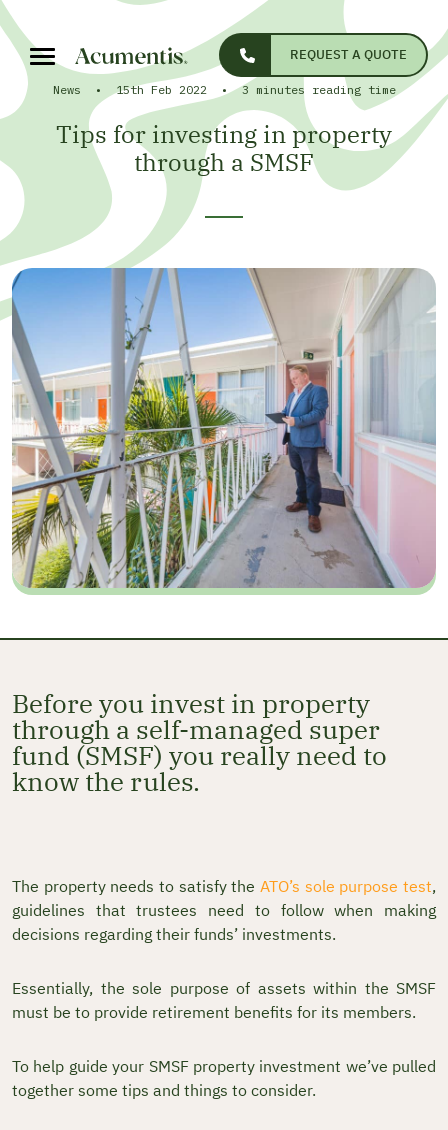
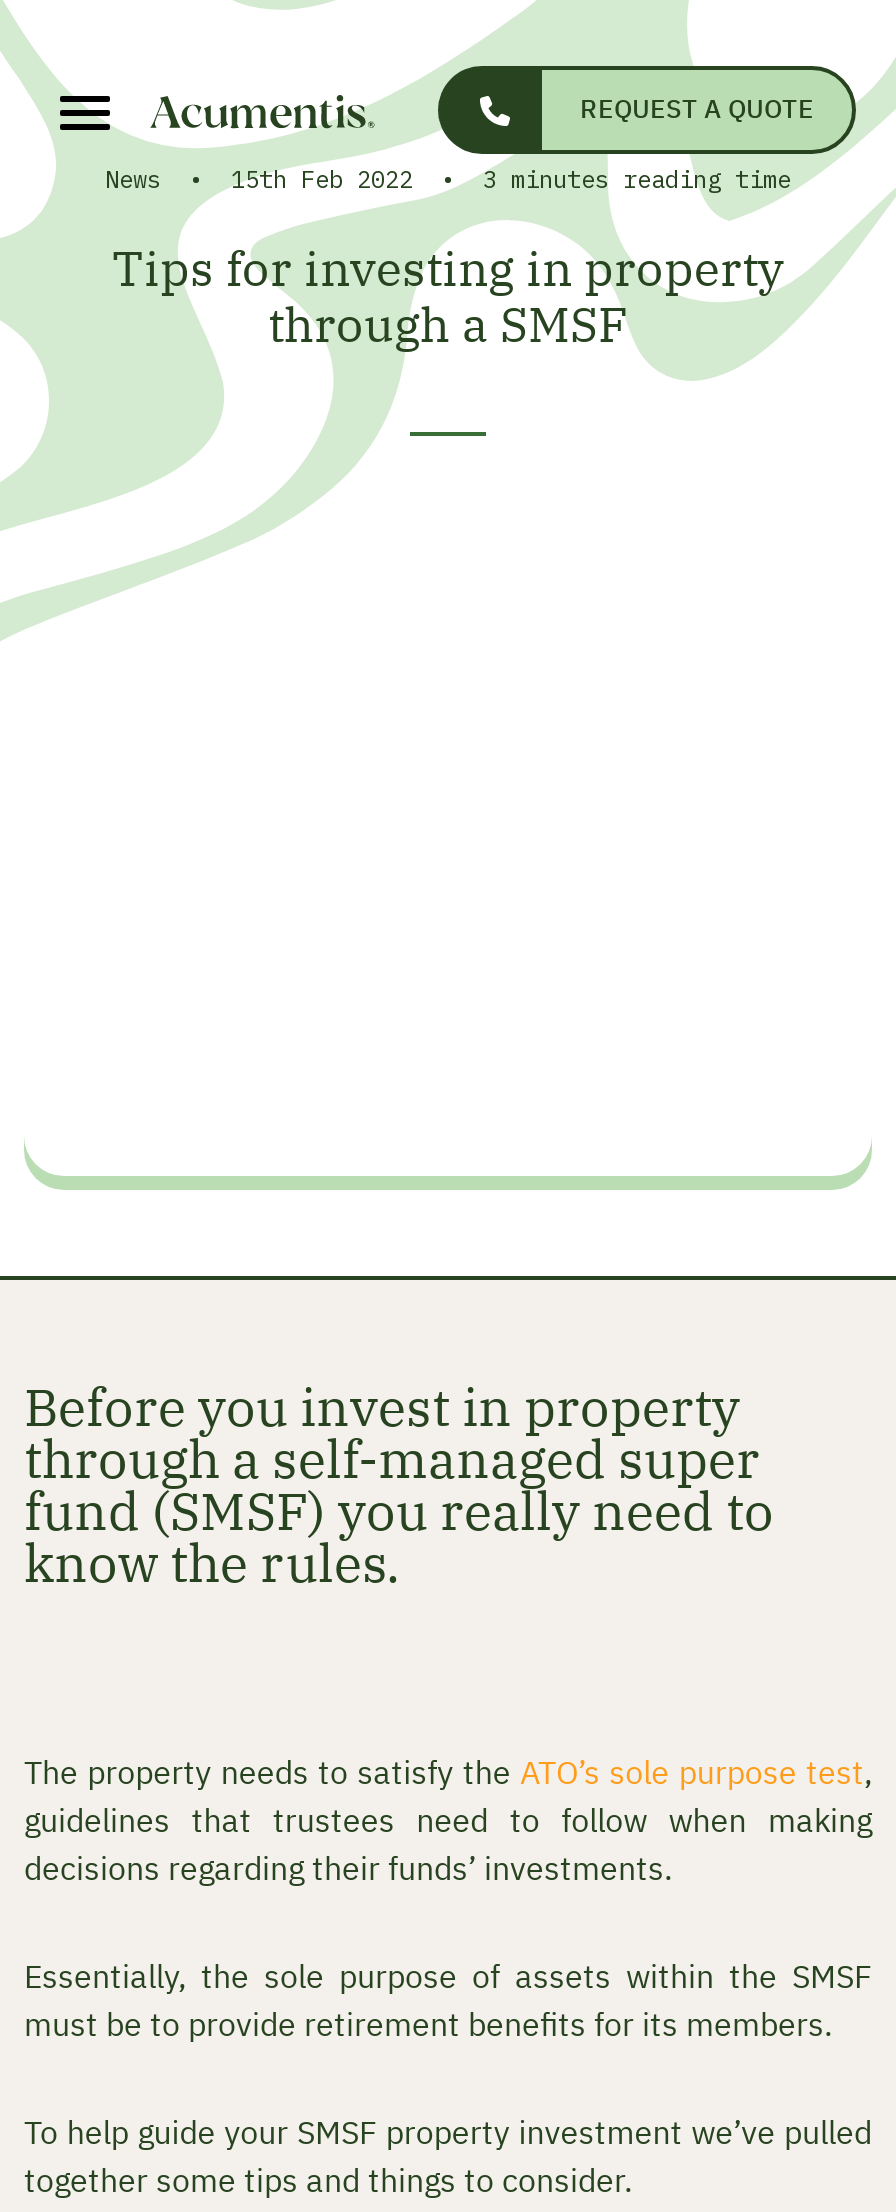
[11,267,437,589] [image] -> none

